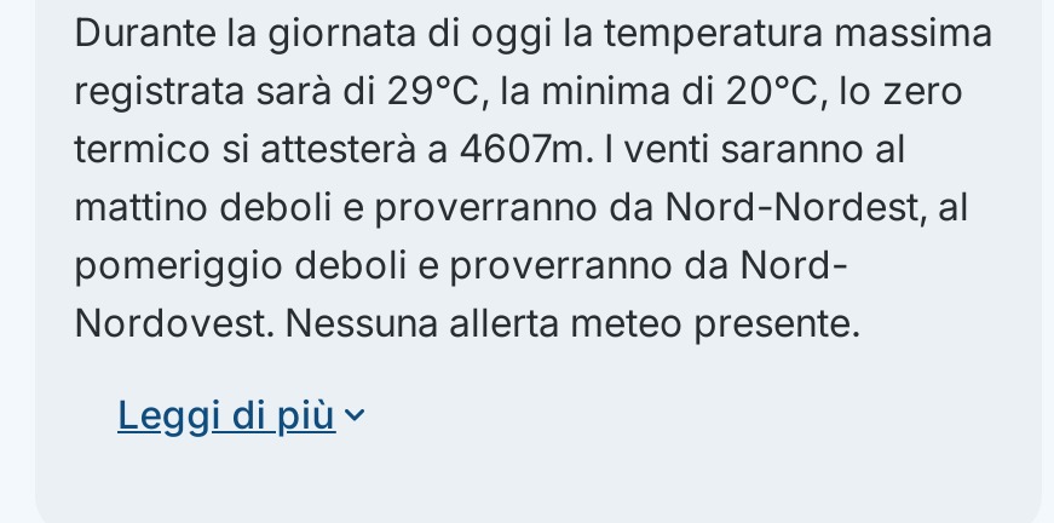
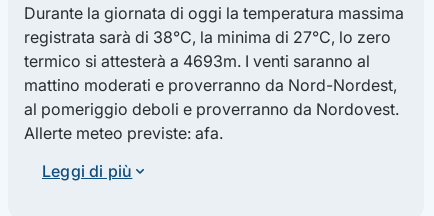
[74,65,969,346] registrata sarà di 29°C, la minima di 20°C, lo zero | termico si attesterà a 4607m. I venti saranno al | mattino deboli e proverranno da Nord-Nordest, al | pomeriggio deboli e proverranno da Nord- | Nordovest. Nessuna allerta meteo presente. -> [24,27,399,143] registrata sarà di 38°C, la minima di 27°C, lo zero | termico si attesterà a 4693m. I venti saranno al | mattino moderati e proverranno da Nord-Nordest, | al pomeriggio deboli e proverranno da Nordovest. | Allerte meteo previste: afa.

